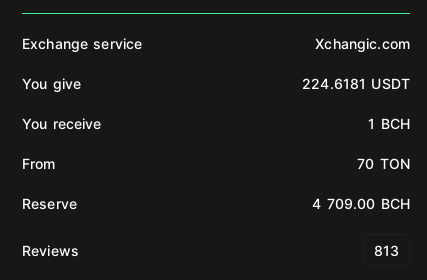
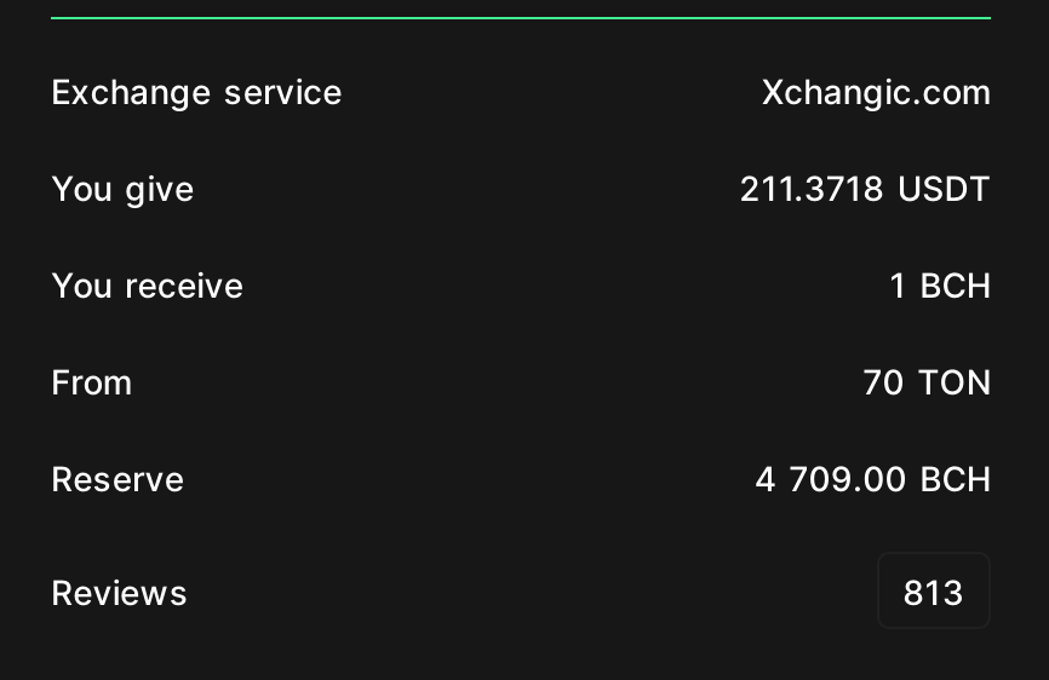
[302,75,410,92] 224.6181 USDT -> [739,167,991,208] 211.3718 USDT

